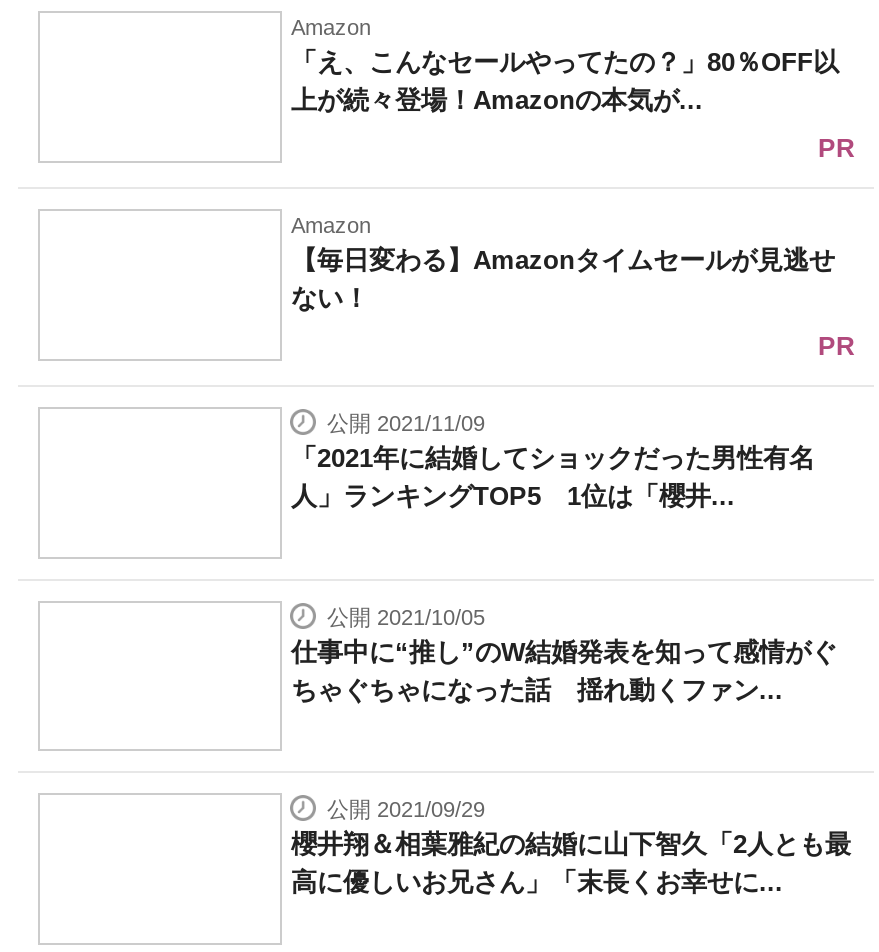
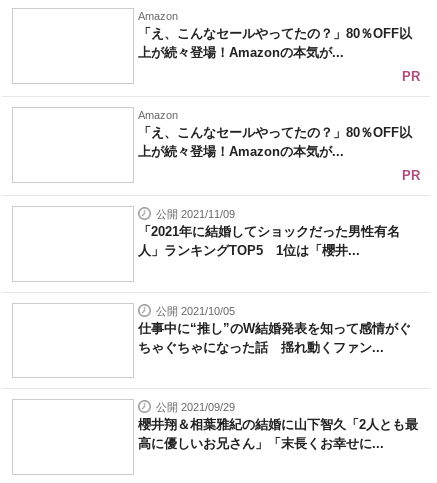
[291,246,835,314] 【毎日変わる】Amazonタイムセールが見逃せ | ない！ -> [138,125,412,159] 「え、こんなセールやってたの？」80％OFF以 | 上が続々登場！Amazonの本気が...

